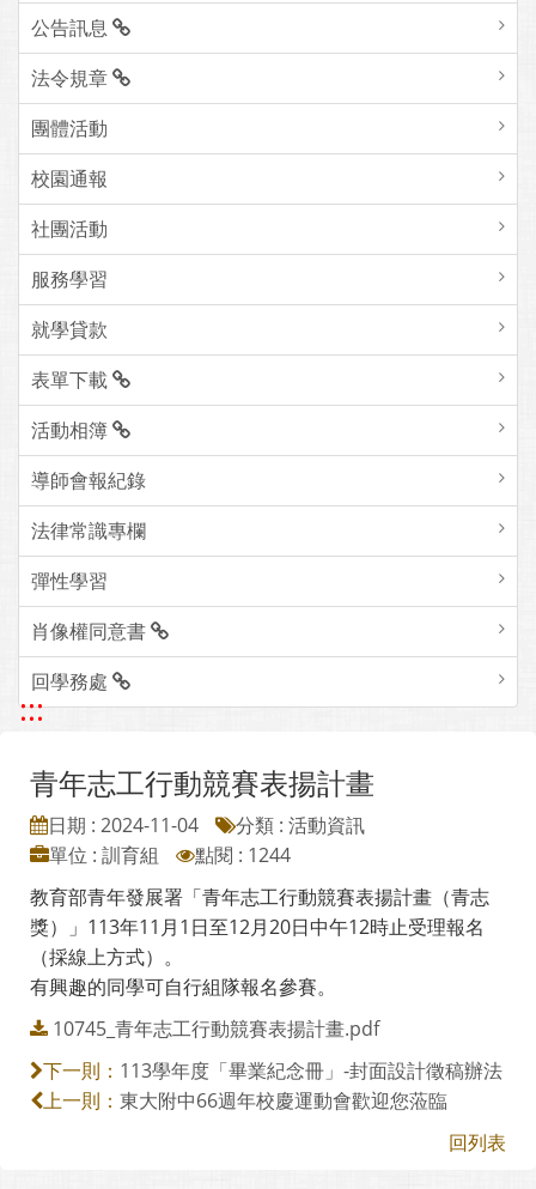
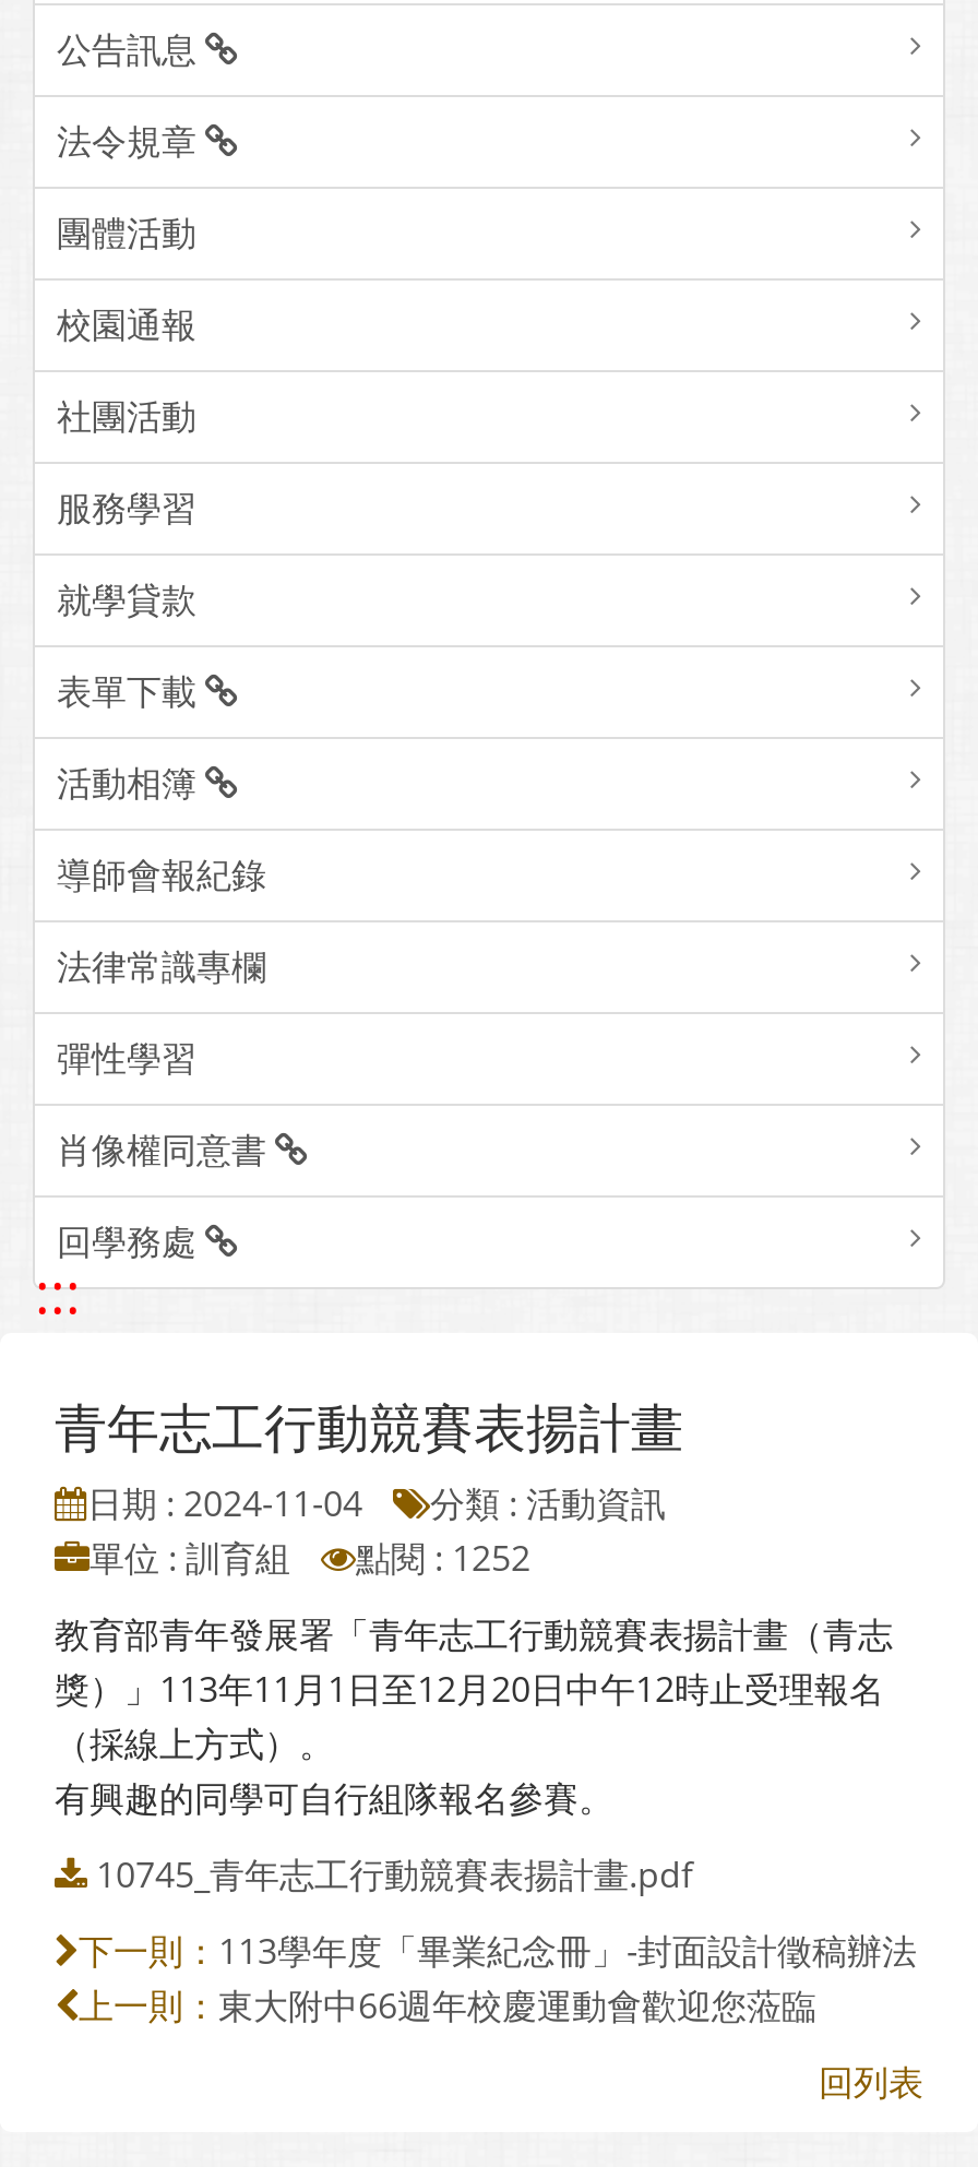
[49,842,291,868] 單位 : 訓育組 點閱 : 1244 -> [90,1534,530,1582] 單位 : 訓育組 點閱 : 1252

